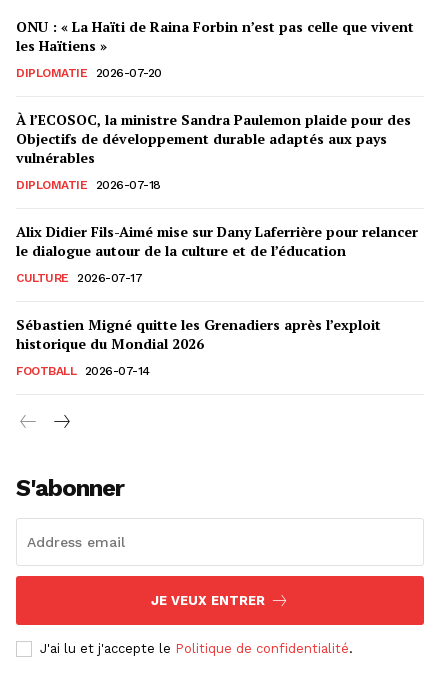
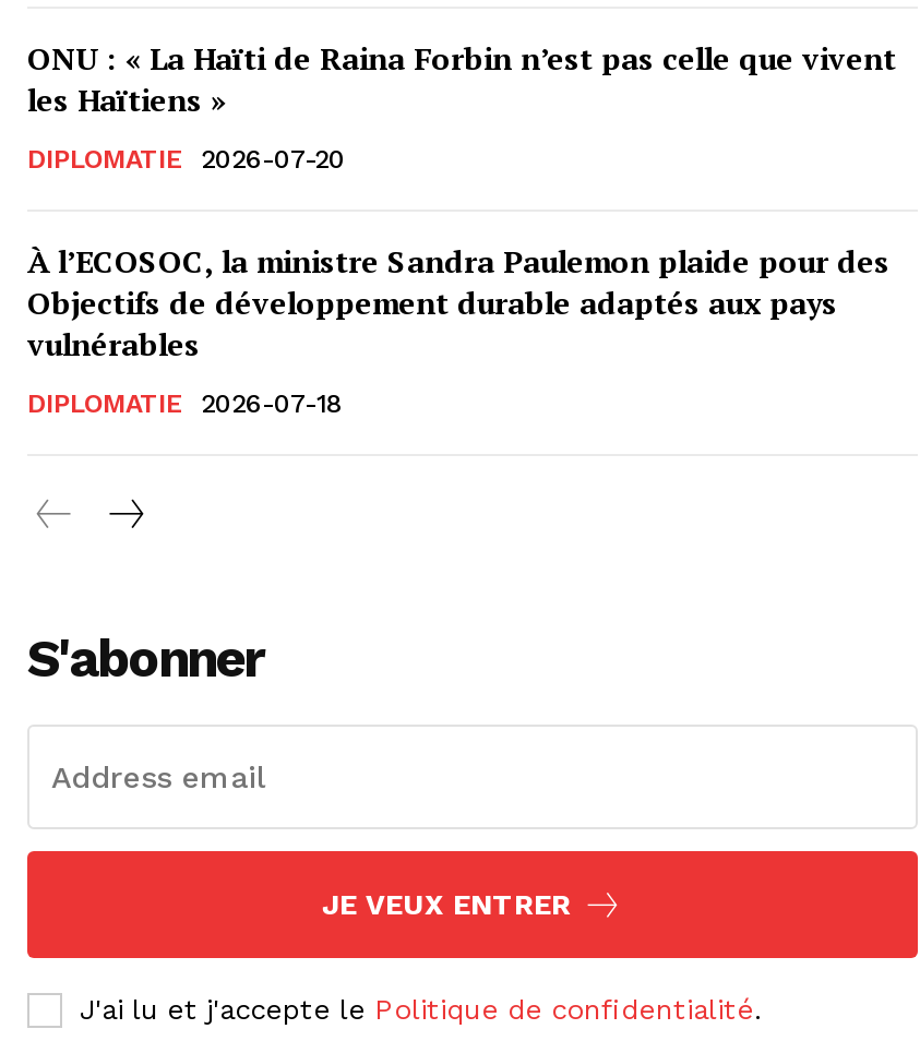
[16,222,418,378] Alix Didier Fils-Aimé mise sur Dany Laferrière pour relancer | le dialogue autour de la culture et de l’éducation | CULTURE | 2026-07-17 | Sébastien Migné quitte les Grenadiers après l’exploit | historique du Mondial 2026 | FOOTBALL | 2026-07-14 -> none

